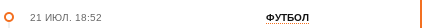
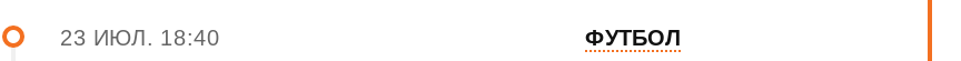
[30,12,102,23] 21 ИЮЛ. 18:52 -> [60,26,220,50] 23 ИЮЛ. 18:40

